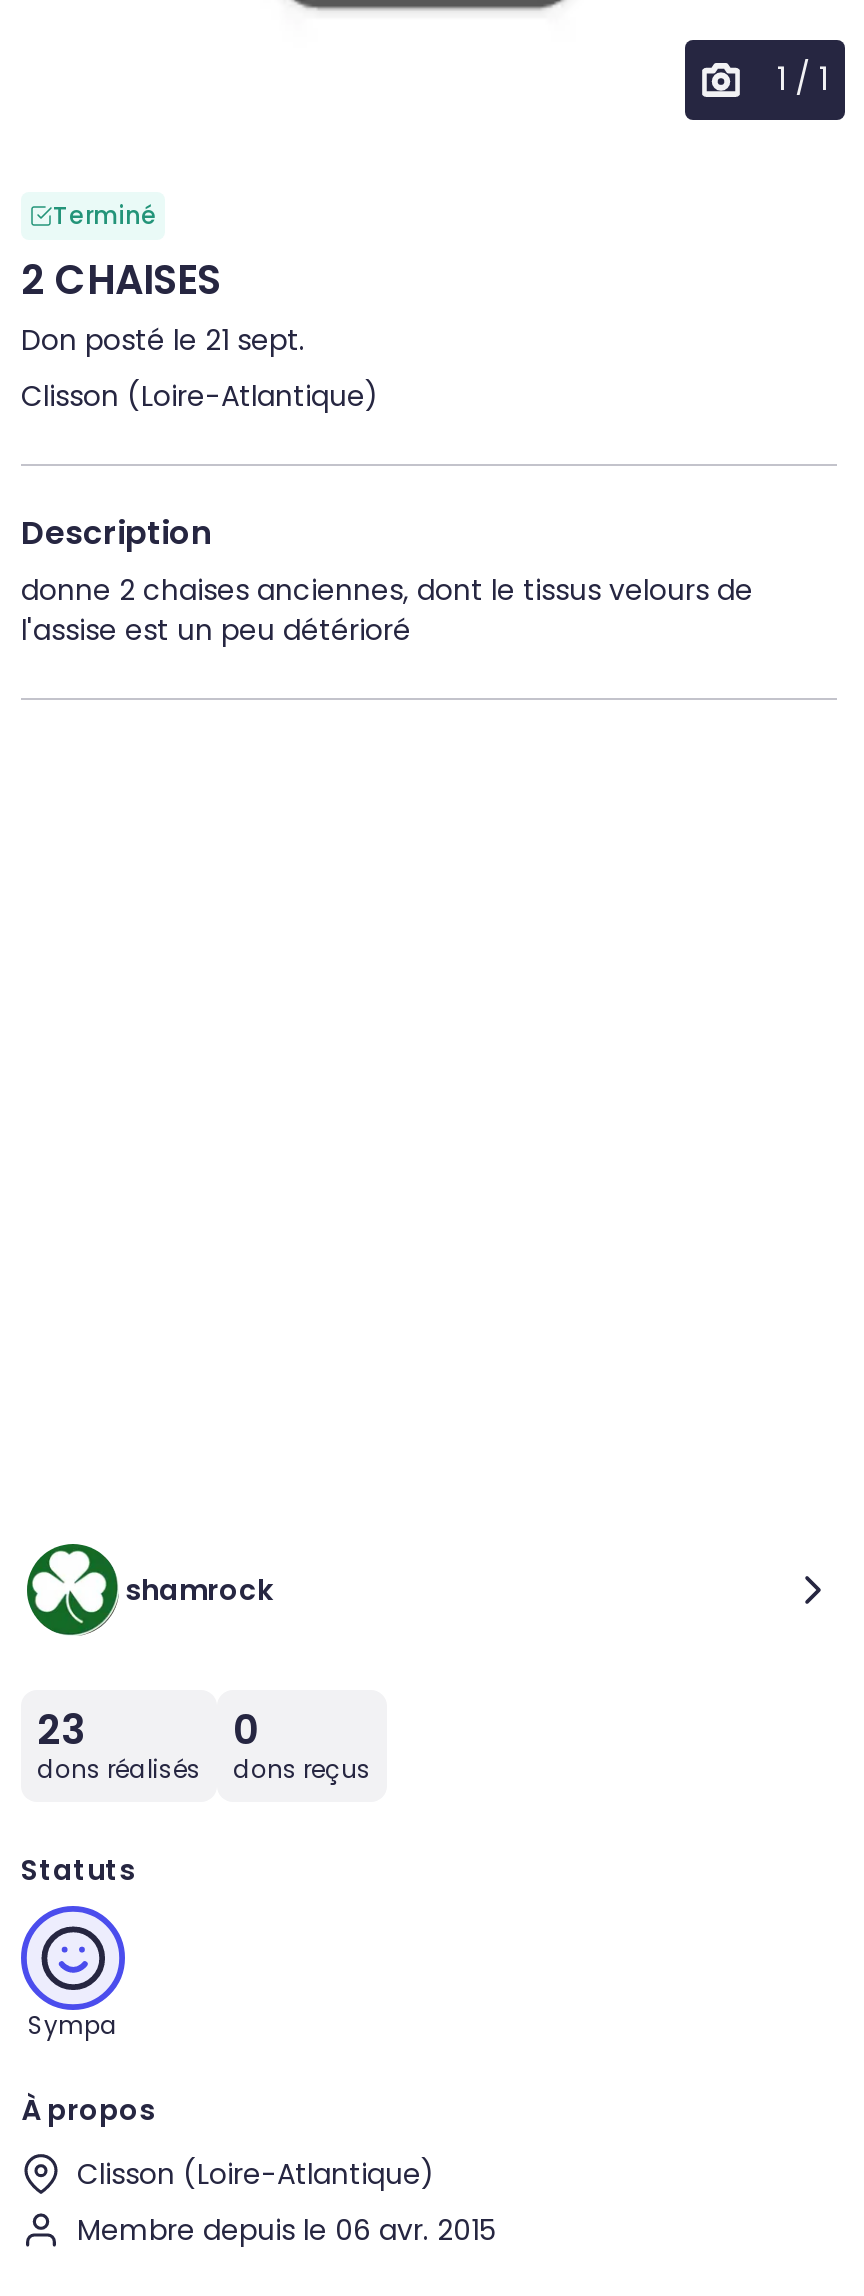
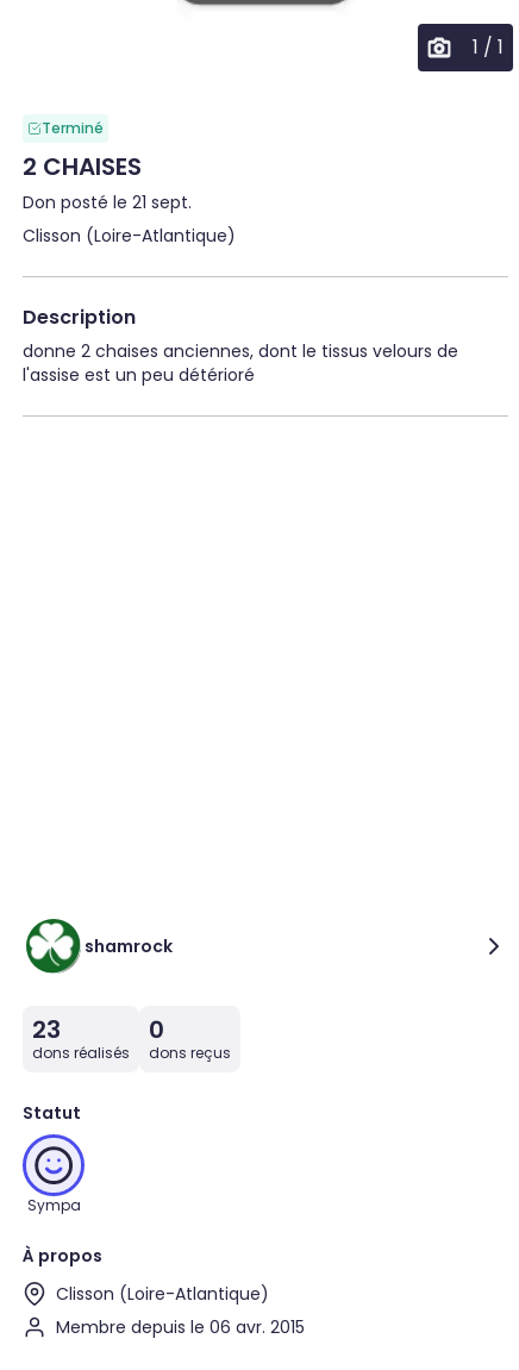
[21,1850,135,1890] Statuts -> [23,1101,81,1125] Statut

